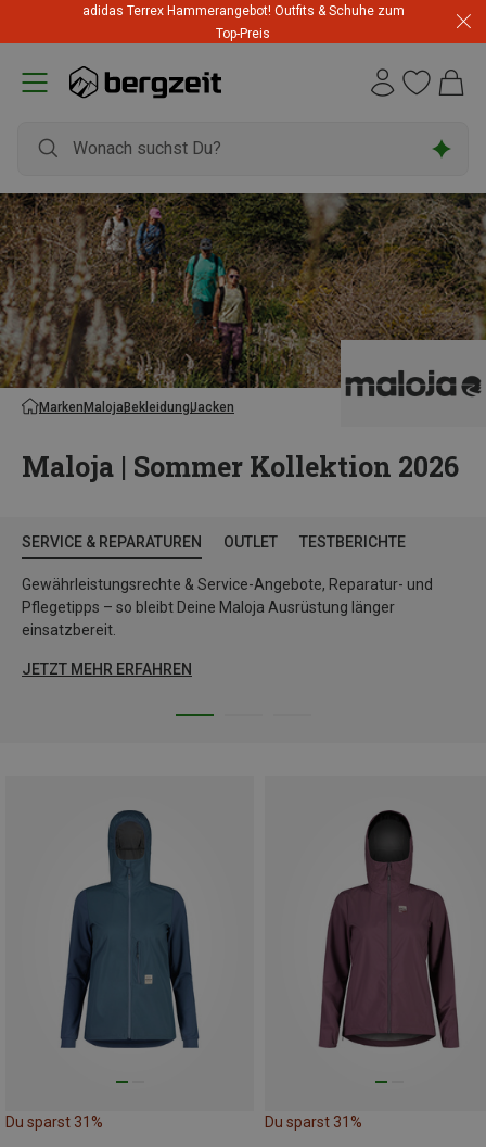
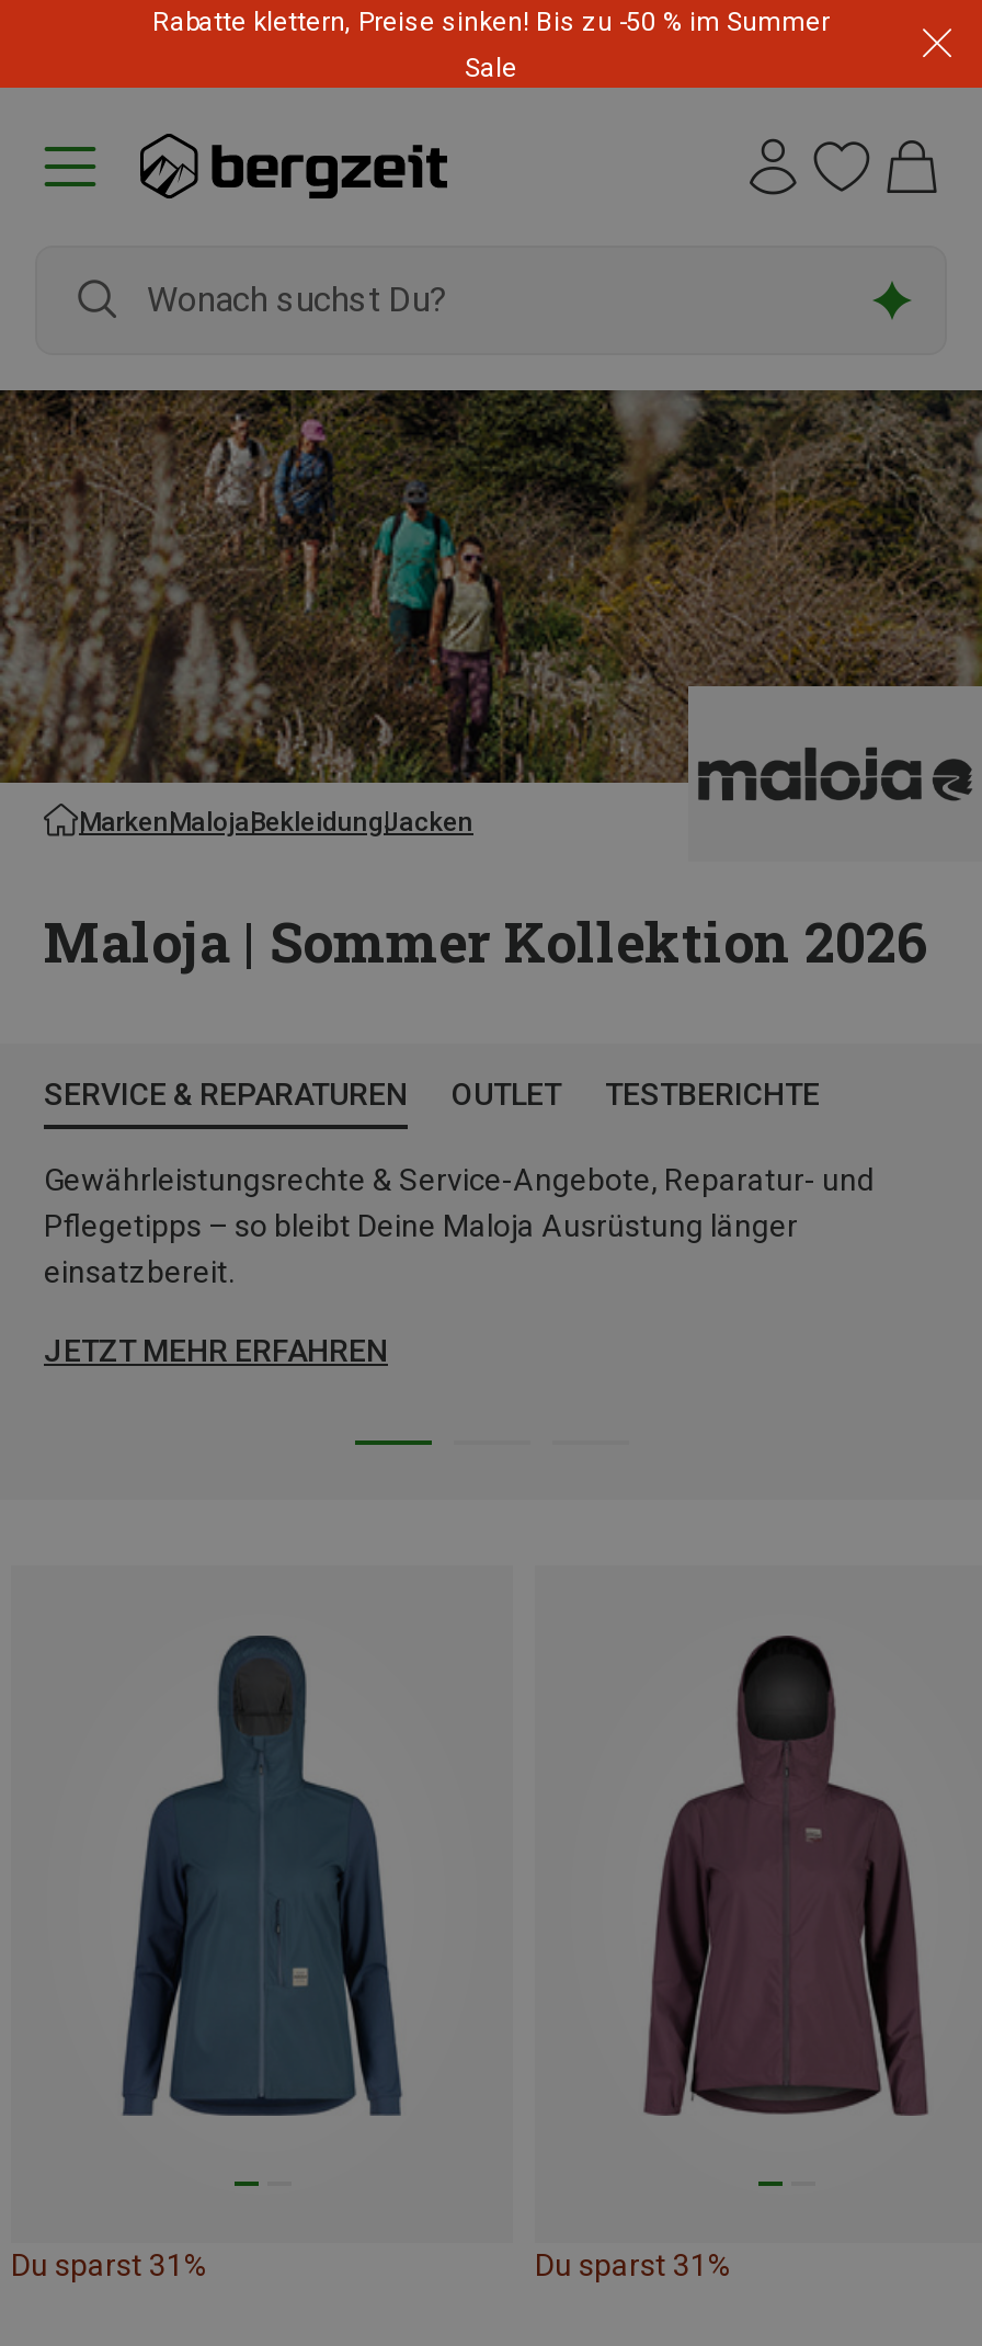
[82,3,404,18] adidas Terrex Hammerangebot! Outfits & Schuhe zum -> [152,7,830,37] Rabatte klettern, Preise sinken! Bis zu -50 % im Summer
[216,26,270,41] Top-Preis -> [465,53,517,83] Sale

